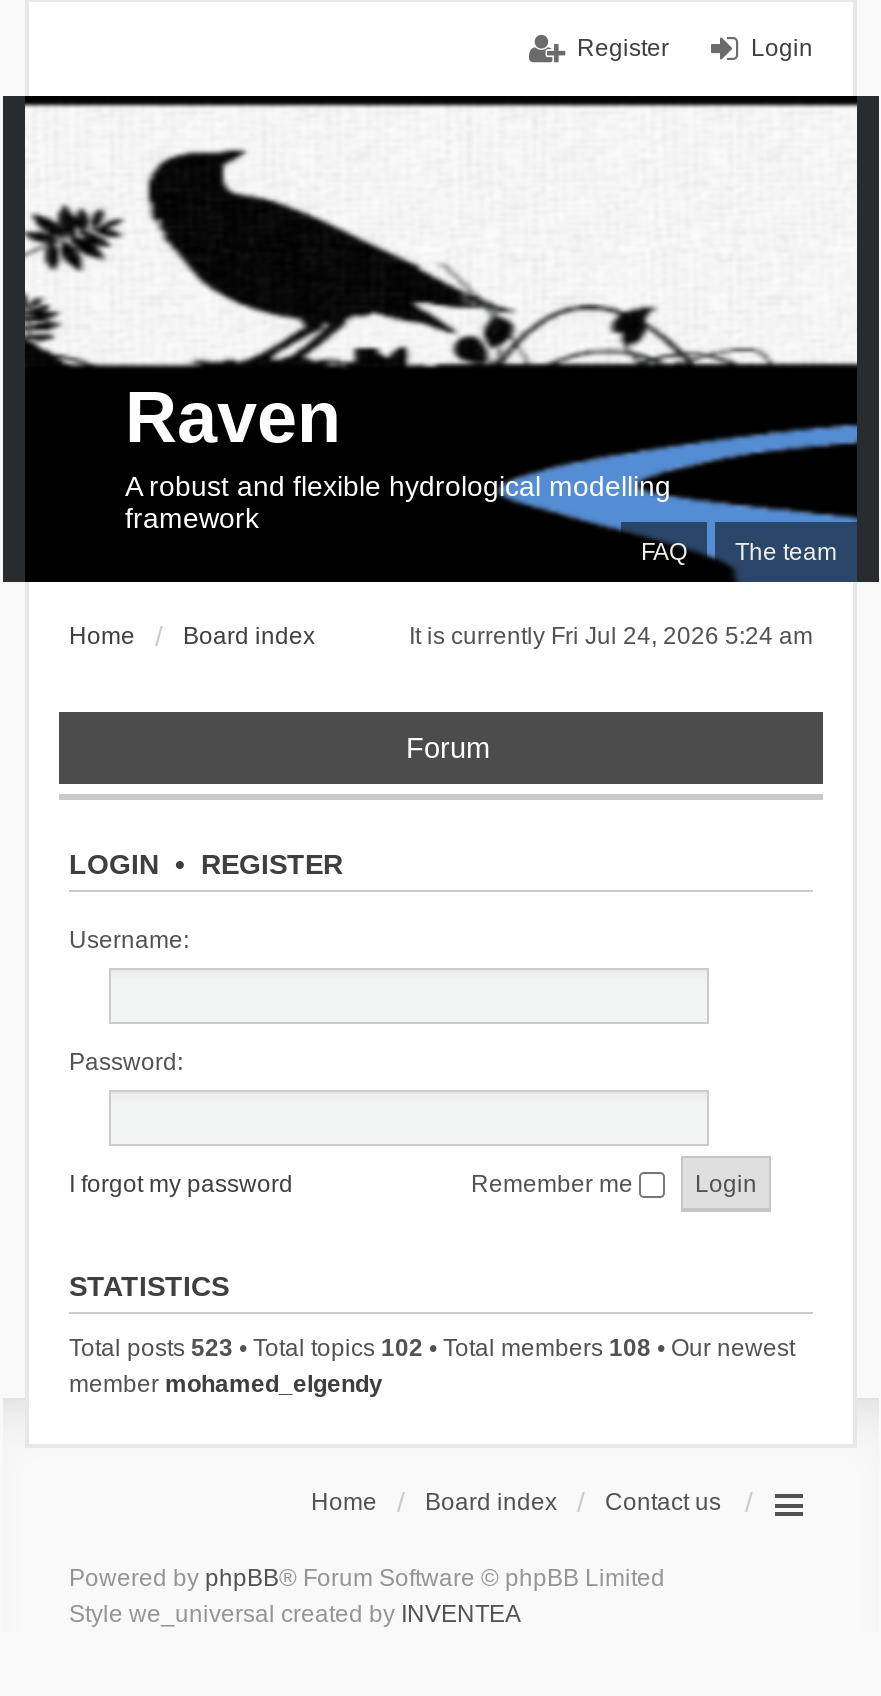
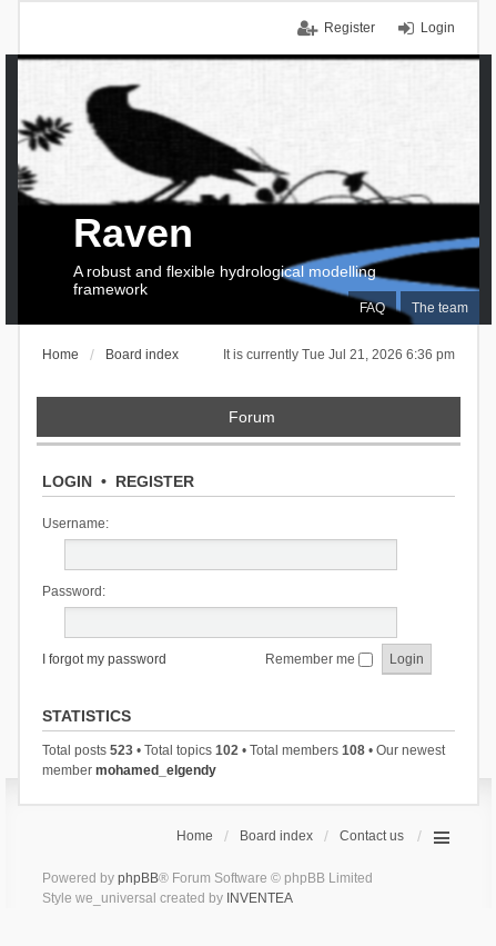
[409,622,813,650] It is currently Fri Jul 24, 2026 5:24 am -> [223,347,455,362] It is currently Tue Jul 21, 2026 6:36 pm

